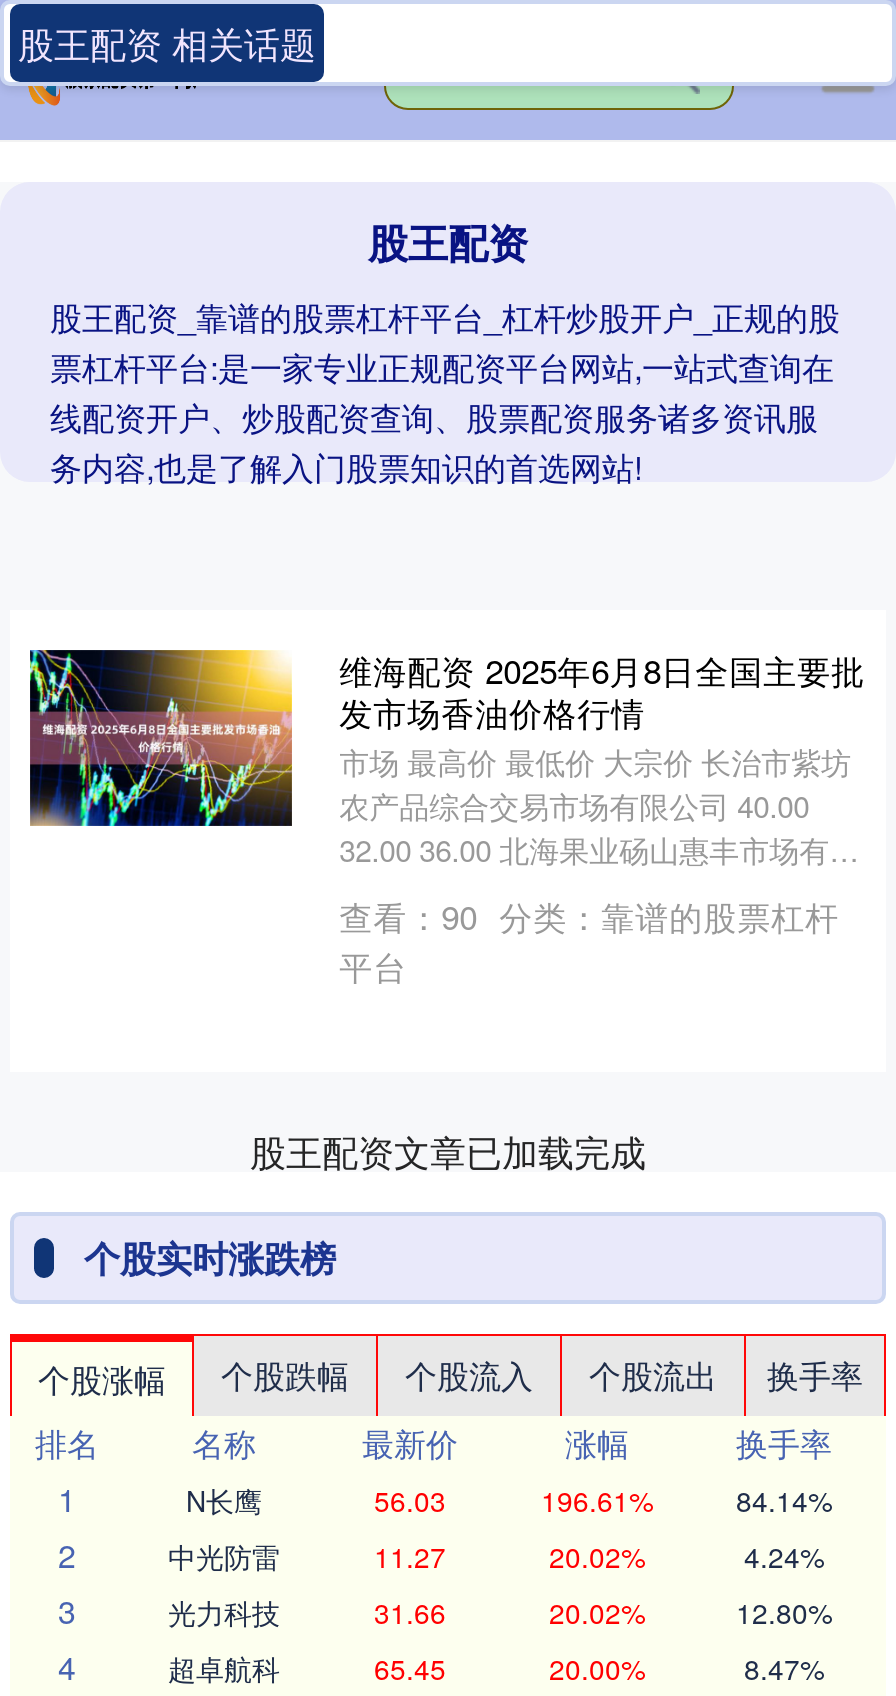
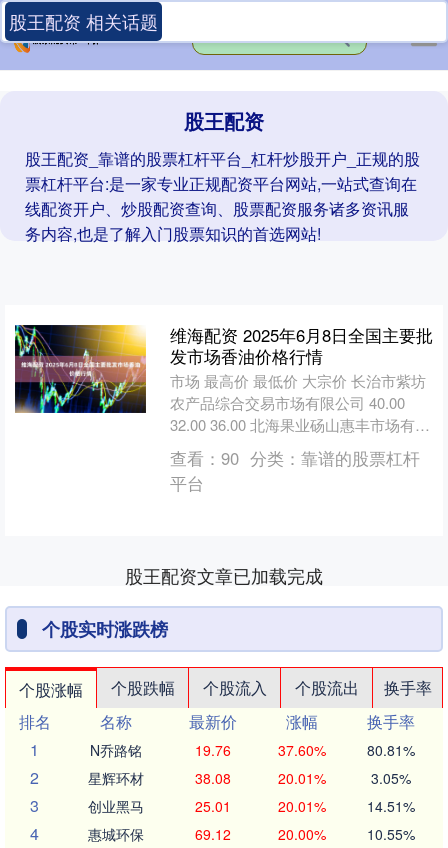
[186,1480,832,1520] N长鹰 | 56.03 | 196.61% | 84.14% -> [90,740,414,760] N乔路铭 | 19.76 | 37.60% | 80.81%
[168,1536,824,1576] 中光防雷 | 11.27 | 20.02% | 4.24% -> [88,768,410,788] 星辉环材 | 38.08 | 20.01% | 3.05%
[168,1592,832,1632] 光力科技 | 31.66 | 20.02% | 12.80% -> [88,796,414,816] 创业黑马 | 25.01 | 20.01% | 14.51%
[168,1648,446,1688] 超卓航科 | 65.45 -> [88,824,230,844] 惠城环保 | 69.12
[744,1648,824,1688] 8.47% -> [366,824,414,844] 10.55%

